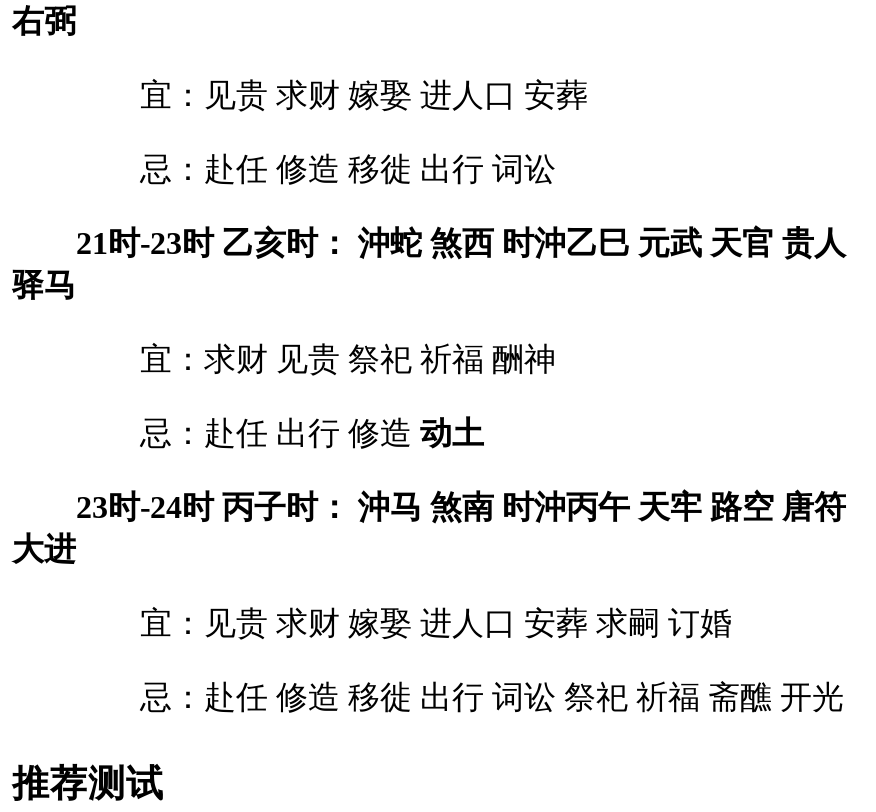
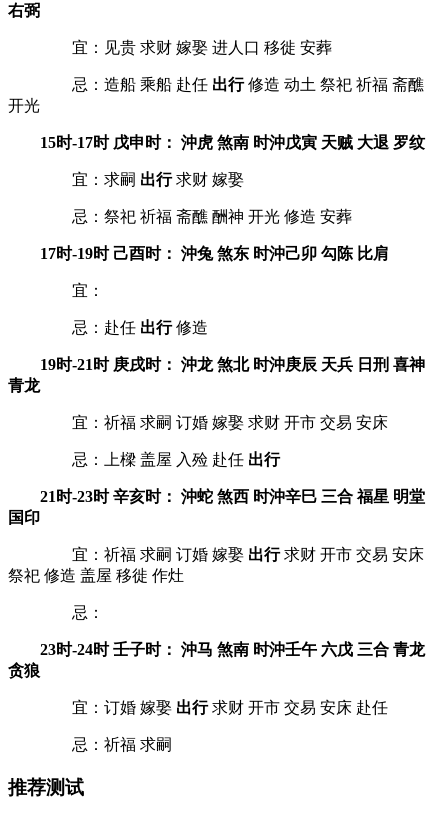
[12,78,846,714] 宜：见贵 求财 嫁娶 进人口 安葬 | 忌：赴任 修造 移徙 出行 词讼 | 21时-23时 乙亥时： 沖蛇 煞西 时沖乙巳 元武 天官 贵人 | 驿马 | 宜：求财 见贵 祭祀 祈福 酬神 | 忌：赴任 出行 修造动土 | 23时-24时 丙子时： 沖马 煞南 时沖丙午 天牢 路空 唐符 | 大进 | 宜：见贵 求财 嫁娶 进人口 安葬 求嗣 订婚 | 忌：赴任 修造 移徙 出行 词讼 祭祀 祈福 斋醮 开光 -> [8,39,425,753] 宜：见贵 求财 嫁娶 进人口 移徙 安葬 | 忌：造船 乘船 赴任出行修造 动土 祭祀 祈福 斋醮 | 开光 | 15时-17时 戊申时： 沖虎 煞南 时沖戊寅 天贼 大退 罗纹 | 宜：求嗣出行求财 嫁娶 | 忌：祭祀 祈福 斋醮 酬神 开光 修造 安葬 | 17时-19时 己酉时： 沖兔 煞东 时沖己卯 勾陈 比肩 | 宜： | 忌：赴任出行修造 | 19时-21时 庚戌时： 沖龙 煞北 时沖庚辰 天兵 日刑 喜神 | 青龙 | 宜：祈福 求嗣 订婚 嫁娶 求财 开市 交易 安床 | 忌：上樑 盖屋 入殓 赴任出行 | 21时-23时 辛亥时： 沖蛇 煞西 时沖辛巳 三合 福星 明堂 | 国印 | 宜：祈福 求嗣 订婚 嫁娶出行求财 开市 交易 安床 | 祭祀 修造 盖屋 移徙 作灶 | 忌： | 23时-24时 壬子时： 沖马 煞南 时沖壬午 六戊 三合 青龙 | 贪狼 | 宜：订婚 嫁娶出行求财 开市 交易 安床 赴任 | 忌：祈福 求嗣

